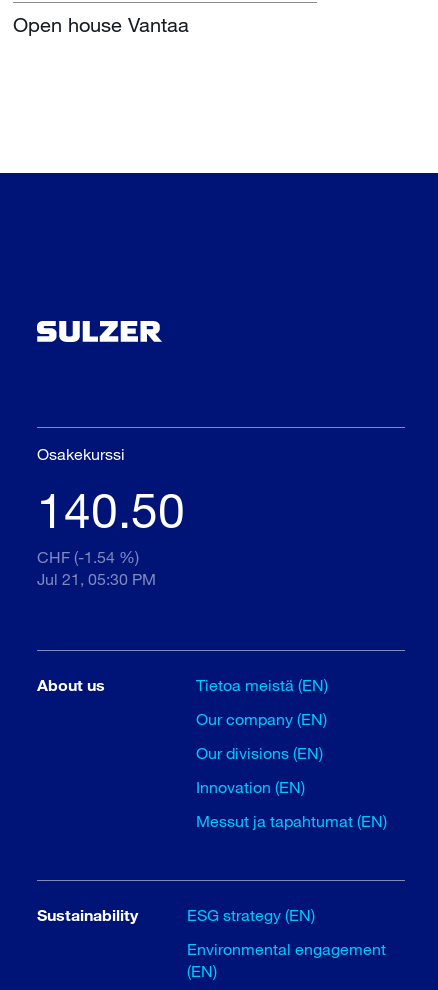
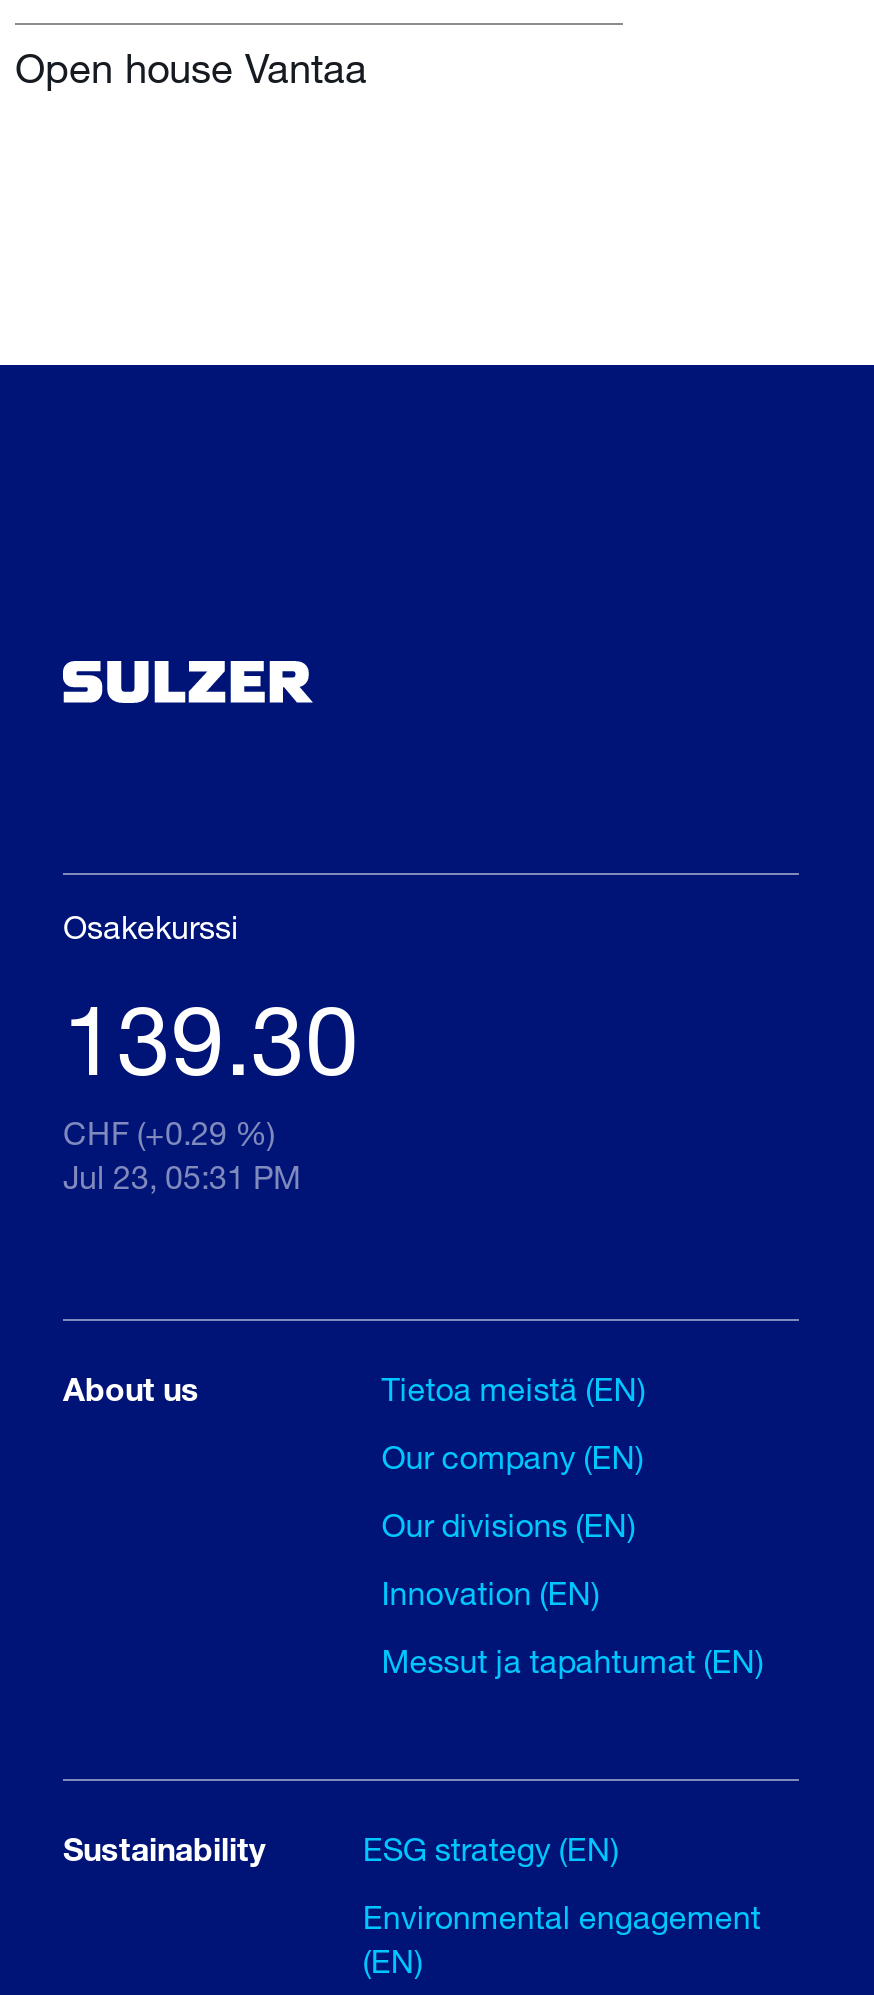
[37,480,185,538] 140.50 -> [63,980,359,1096] 139.30
[37,547,139,566] CHF (-1.54 %) -> [63,1114,275,1152] CHF (+0.29 %)
[37,569,156,588] Jul 21, 05:30 PM -> [63,1158,301,1196] Jul 23, 05:31 PM

